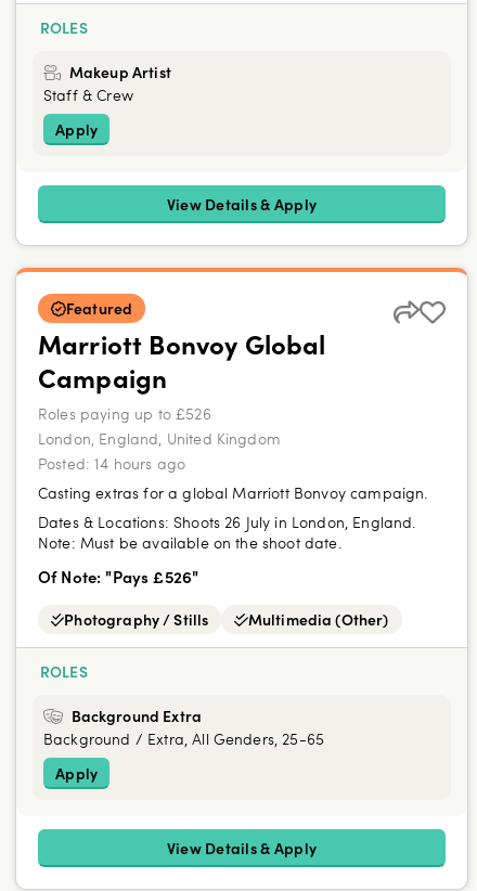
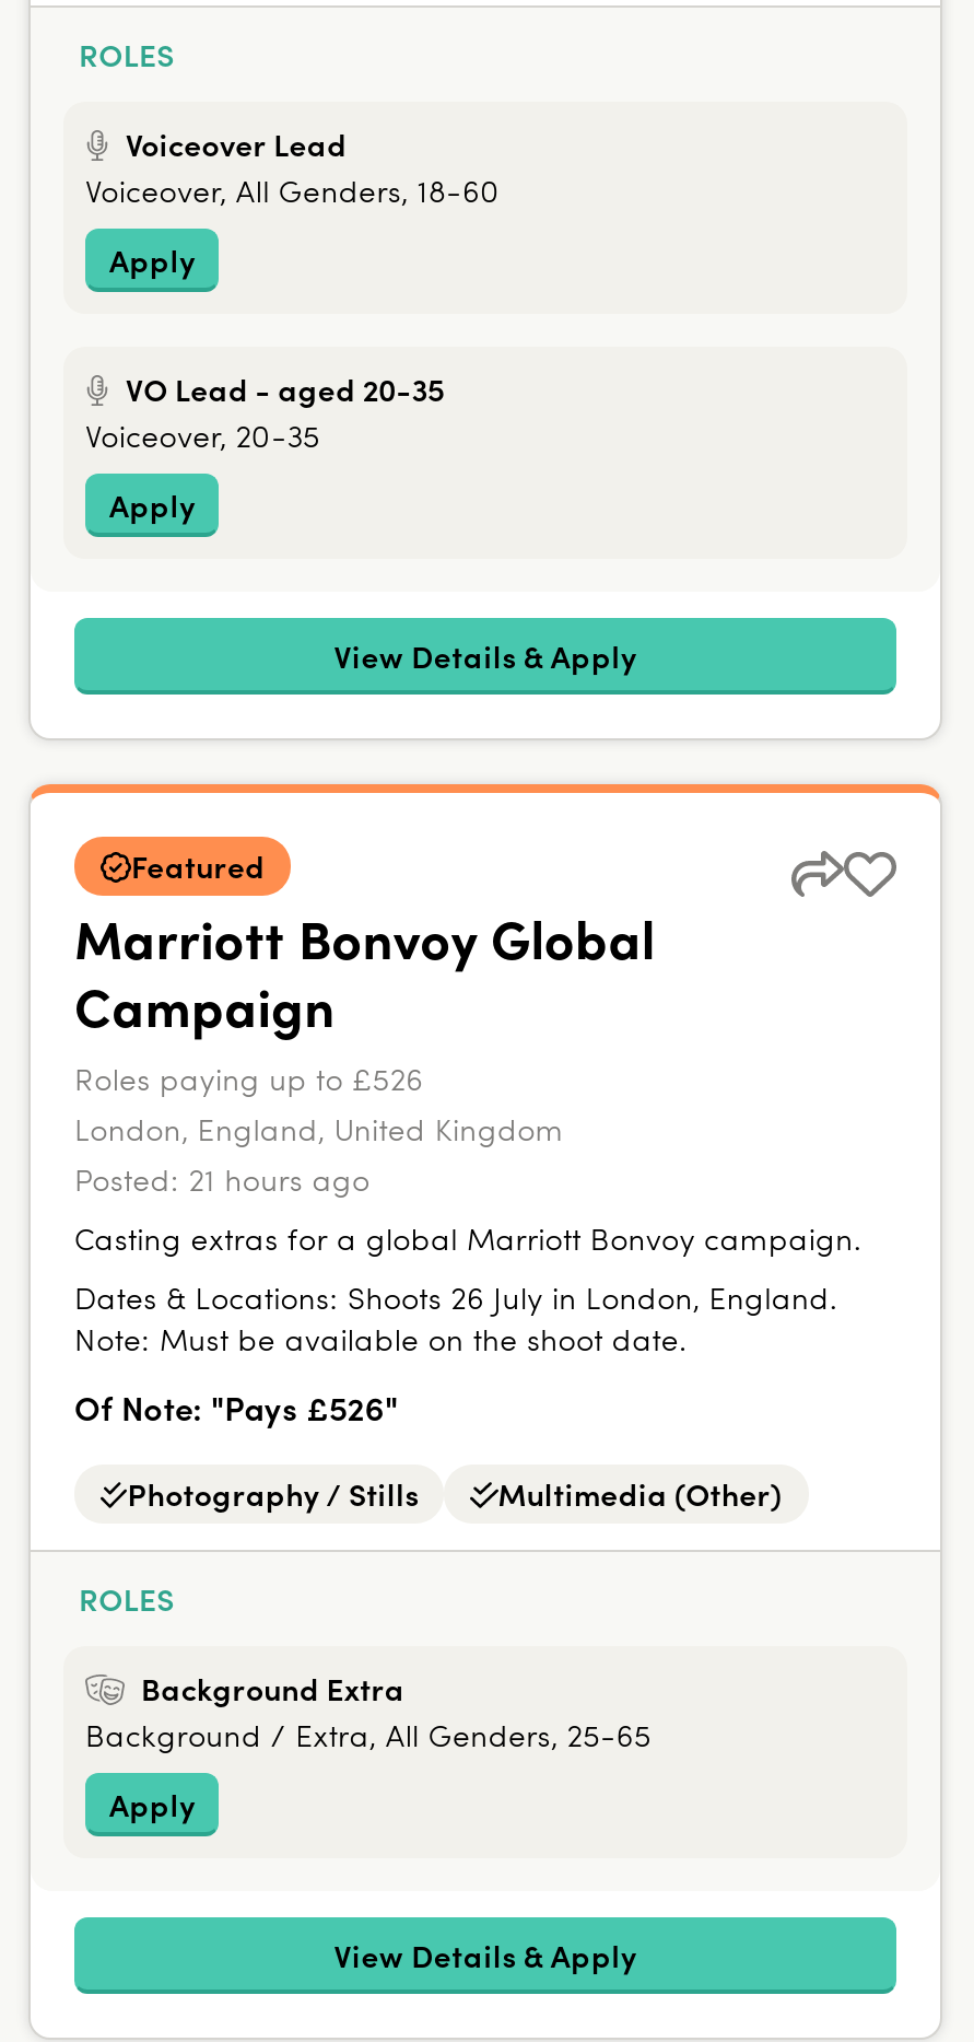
[43,61,171,105] Makeup Artist | Staff & Crew -> [85,121,500,456] Voiceover Lead | Voiceover, All Genders, 18-60 | Apply | VO Lead - aged 20-35 | Voiceover, 20-35
[38,453,186,474] Posted: 14 hours ago -> [74,1158,370,1200] Posted: 21 hours ago

